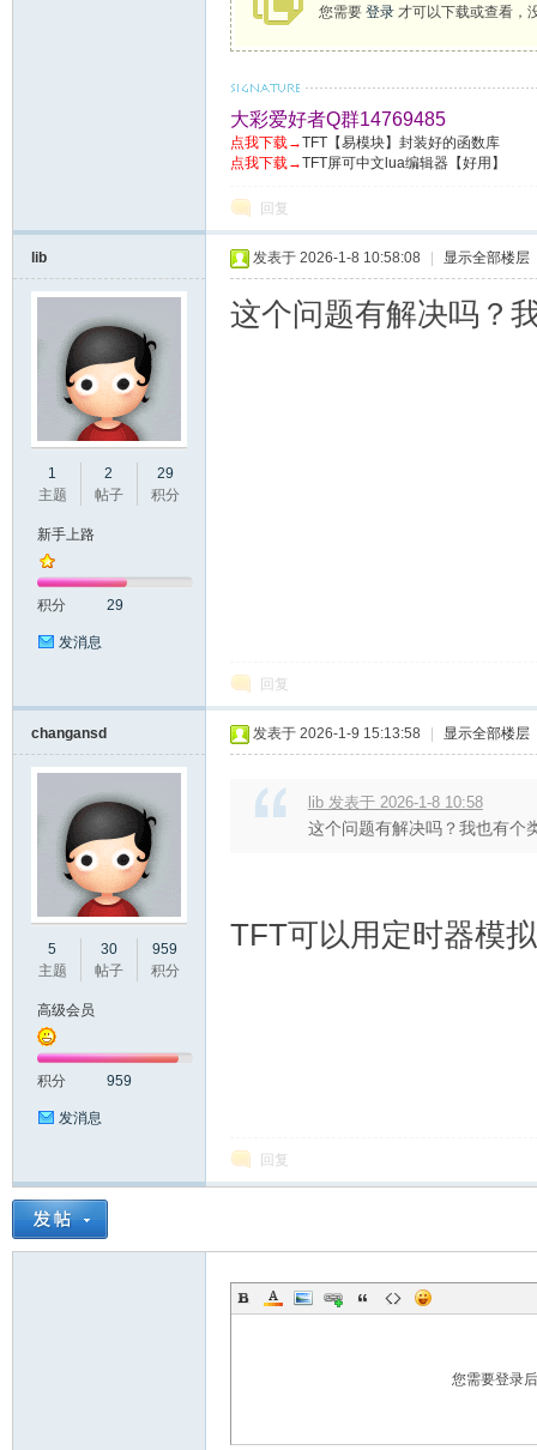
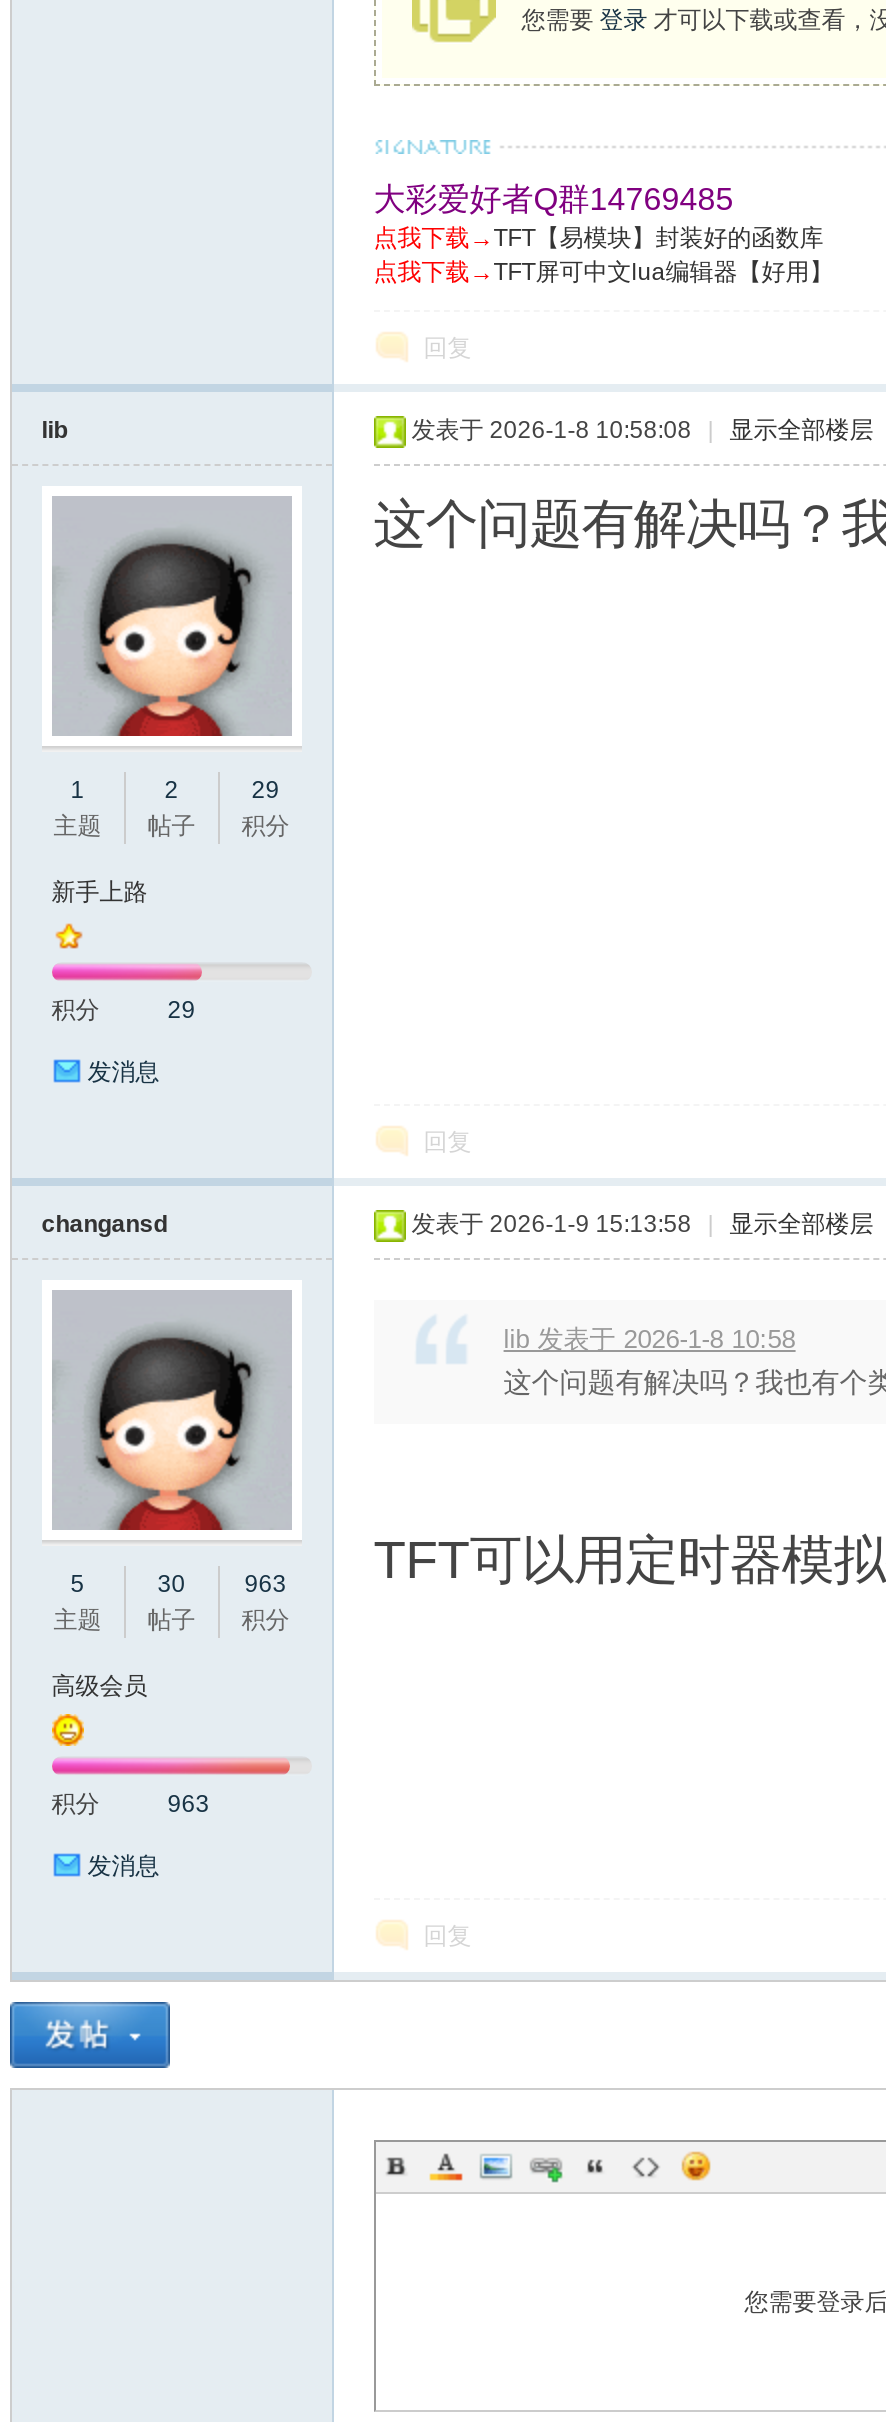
[153,941,178,957] 959 -> [245,1570,287,1598] 963
[106,1073,132,1089] 959 -> [168,1790,210,1818] 963

